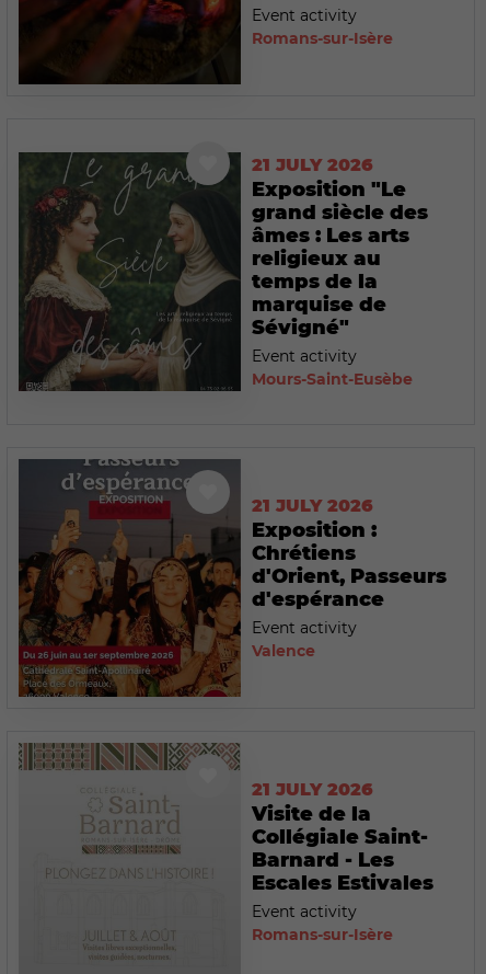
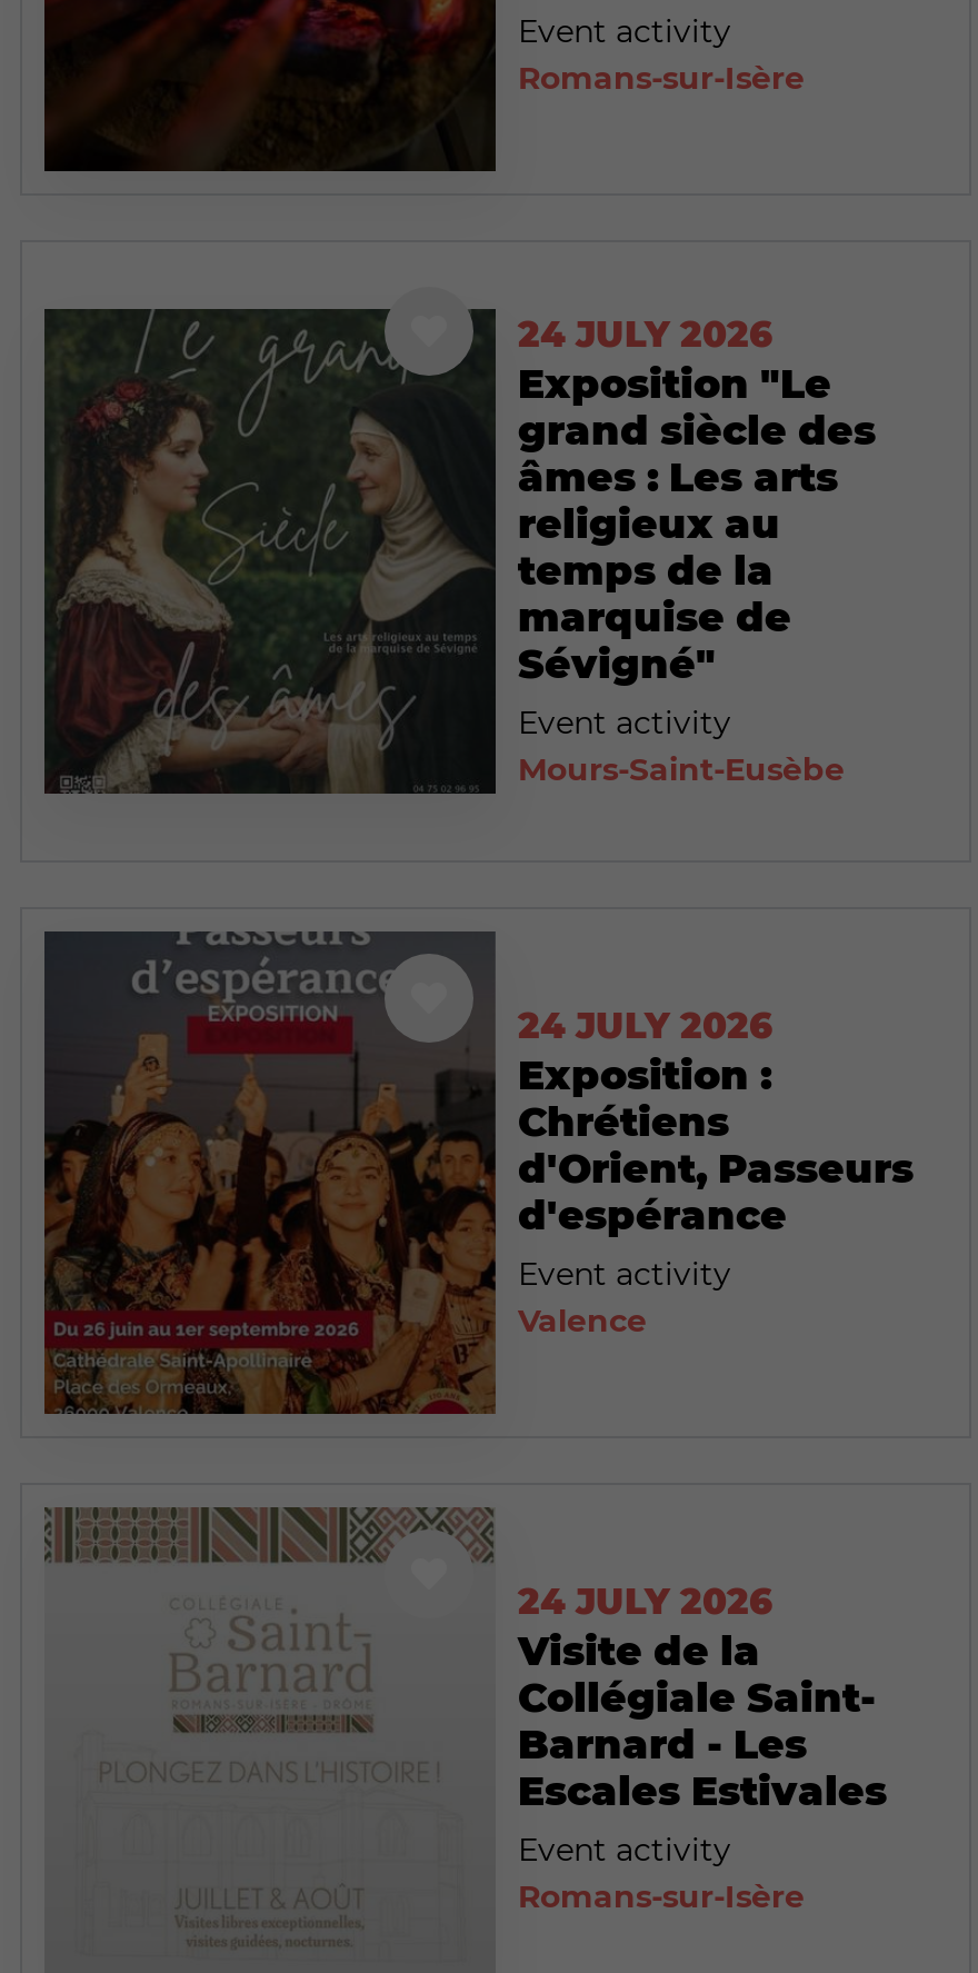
[252,155,373,175] 21 JULY 2026 -> [518,314,774,356] 24 JULY 2026
[252,495,373,516] 21 JULY 2026 -> [518,1005,774,1048] 24 JULY 2026
[252,779,373,800] 21 JULY 2026 -> [518,1582,774,1624] 24 JULY 2026

